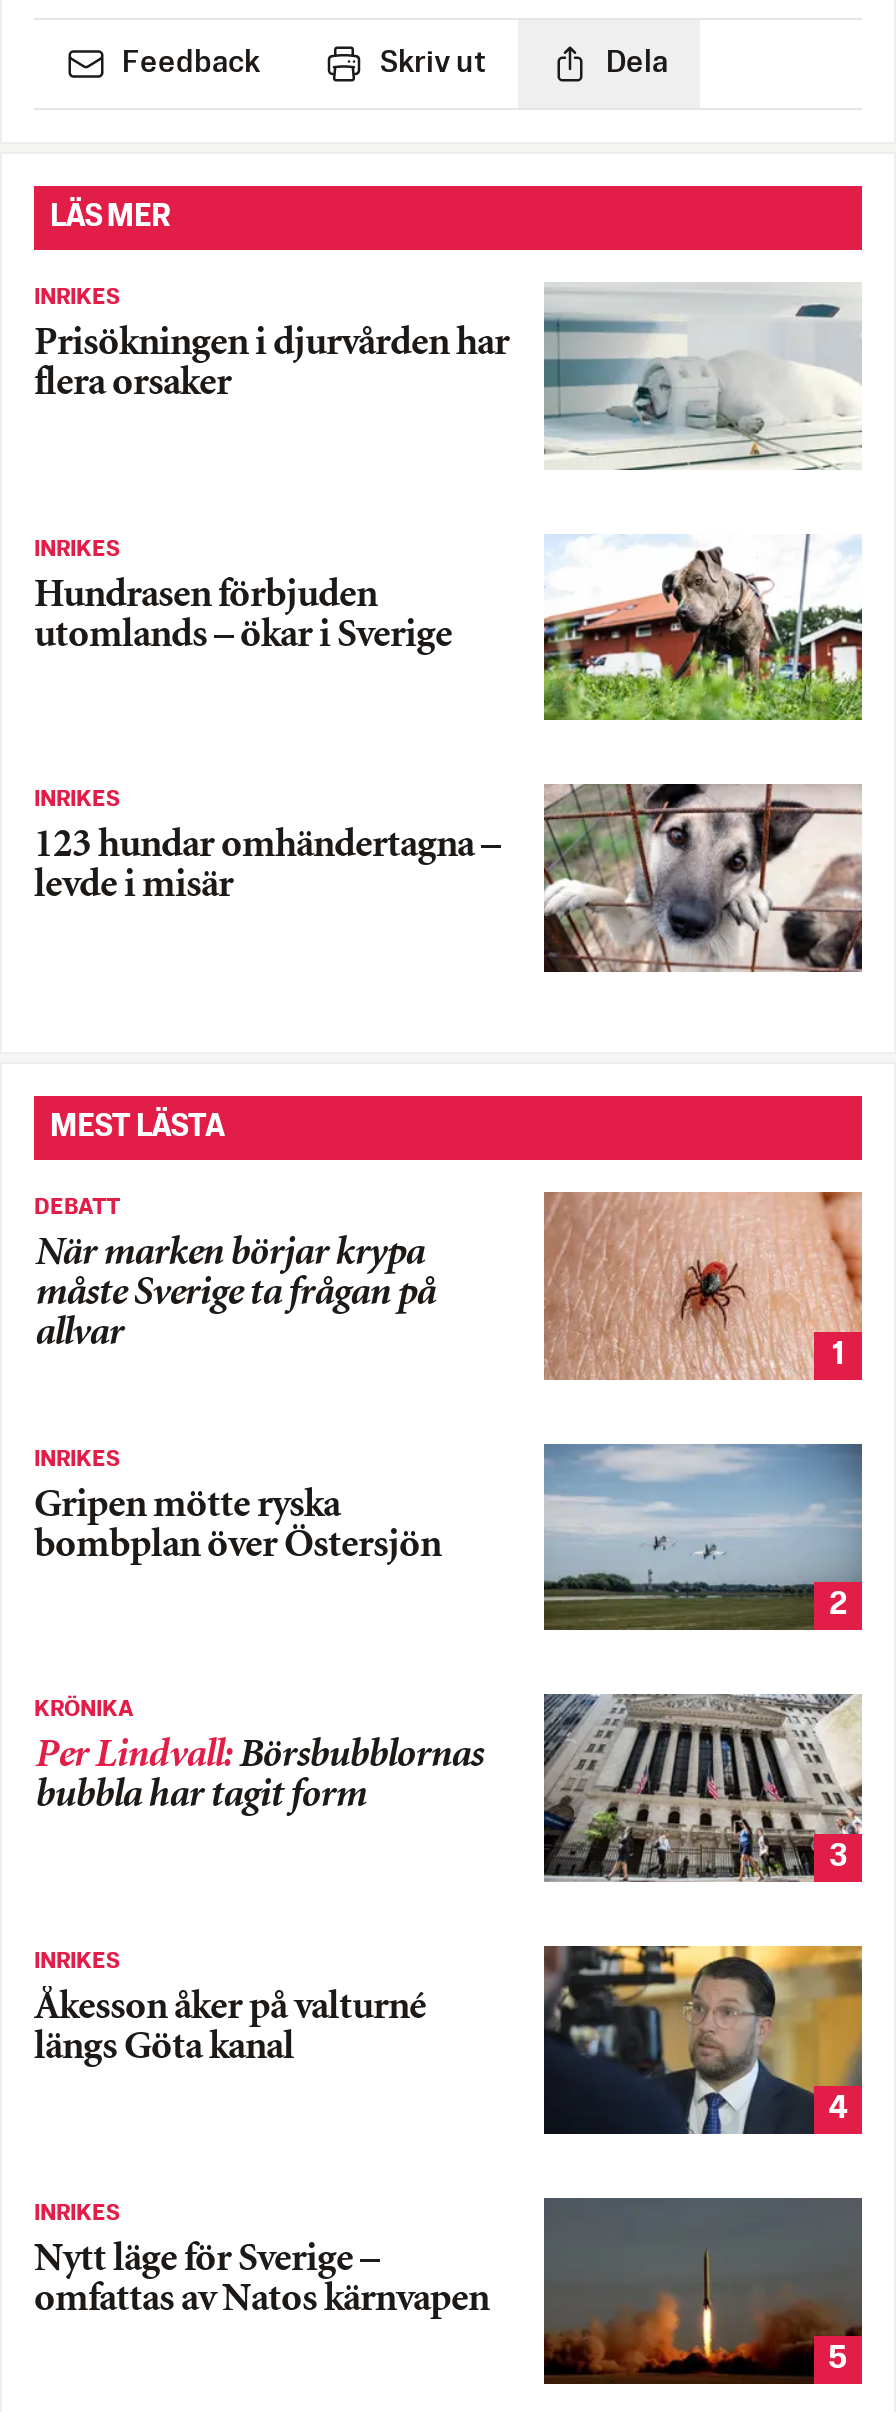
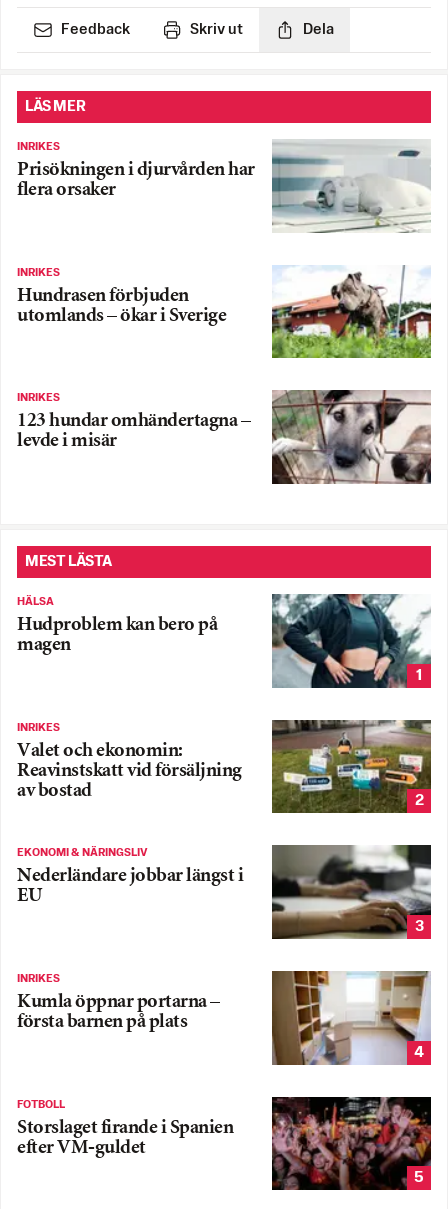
[34,1196,434,1354] DEBATT | När marken börjar krypa | måste Sverige ta frågan på | allvar -> [17,596,217,655] HÄLSA | Hudproblem kan bero på | magen
[542,1190,864,1380] [image] -> [271,593,432,689] [image]
[542,1442,864,1604] [image] -> [271,719,432,801] [image]
[34,1487,441,1565] Gripen mötte ryska | bombplan över Östersjön -> [17,742,241,801] Valet och ekonomin: | Reavinstskatt vid försäljning | av bostad
[34,1692,862,1882] [image] | KRÖNIKA | Per Lindvall:Börsbubblornas | bubbla har tagit form -> [17,844,432,939] [image] | EKONOMI & NÄRINGSLIV | Nederländare jobbar längst i | EU
[542,1944,864,2136] [image] -> [271,970,431,1066] [image]
[34,1990,426,2068] Åkesson åker på valturné | längs Göta kanal -> [17,993,219,1032] Kumla öppnar portarna – | första barnen på plats
[34,2196,864,2384] [image] | INRIKES | Nytt läge för Sverige – | omfattas av Natos kärnvapen -> [17,1097,431,1190] [image] | FOTBOLL | Storslaget firande i Spanien | efter VM-guldet

